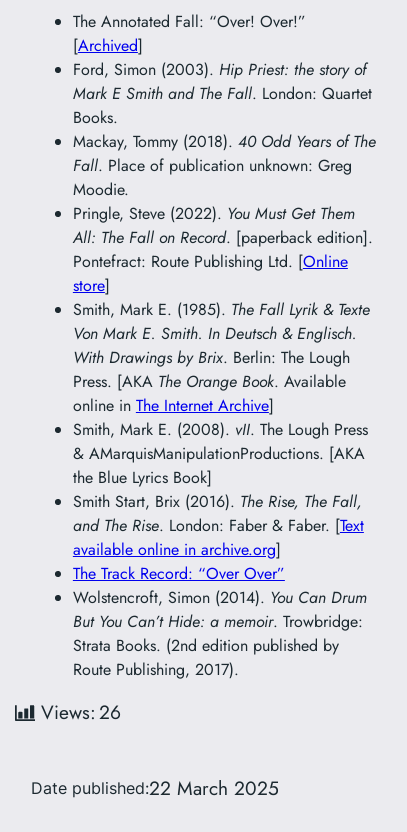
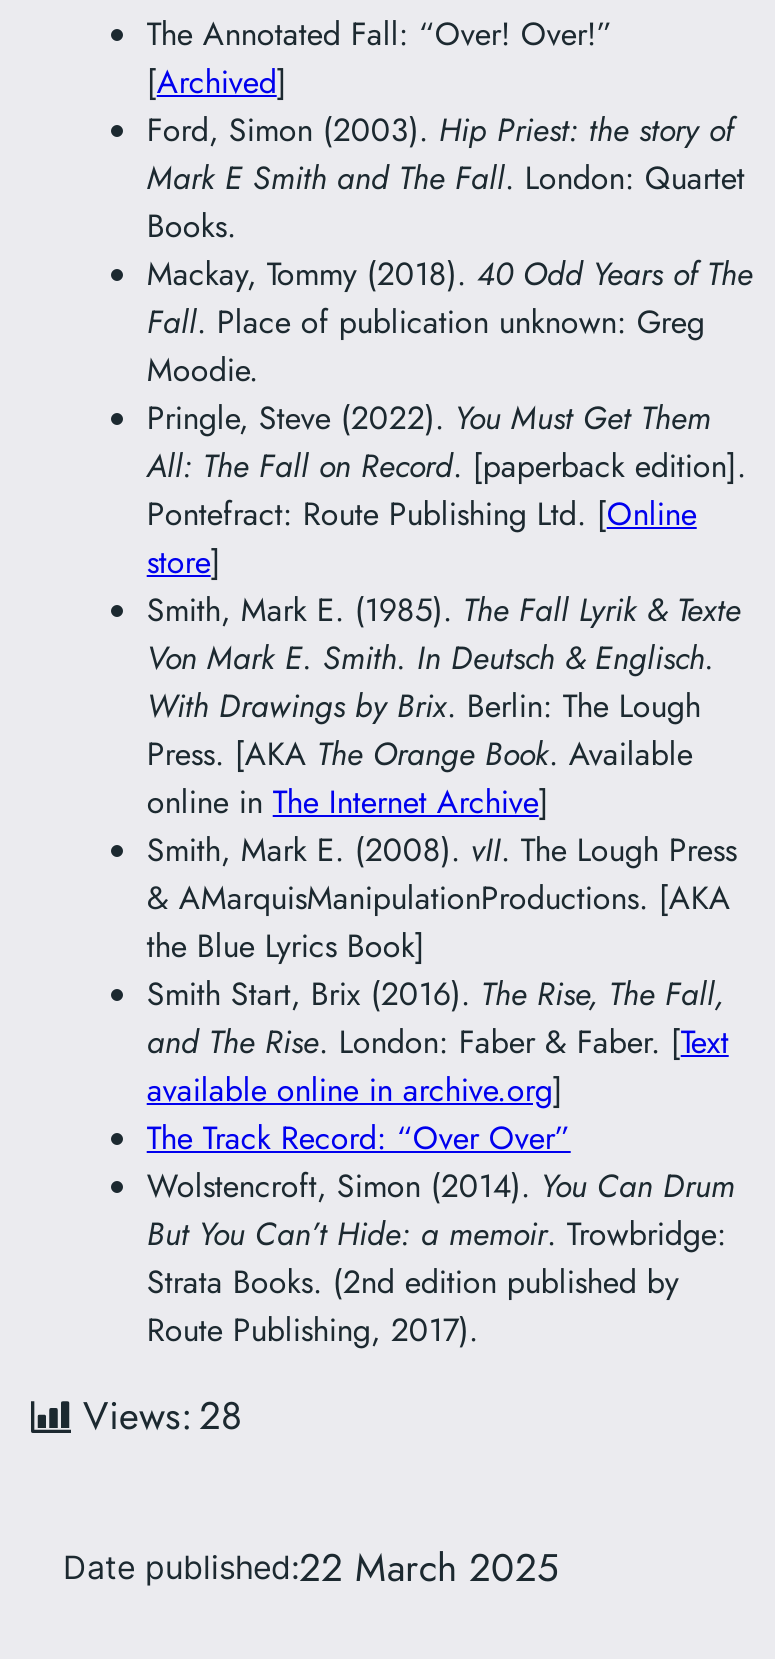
[41,698,121,726] Views: 26 -> [83,1387,241,1443] Views: 28

